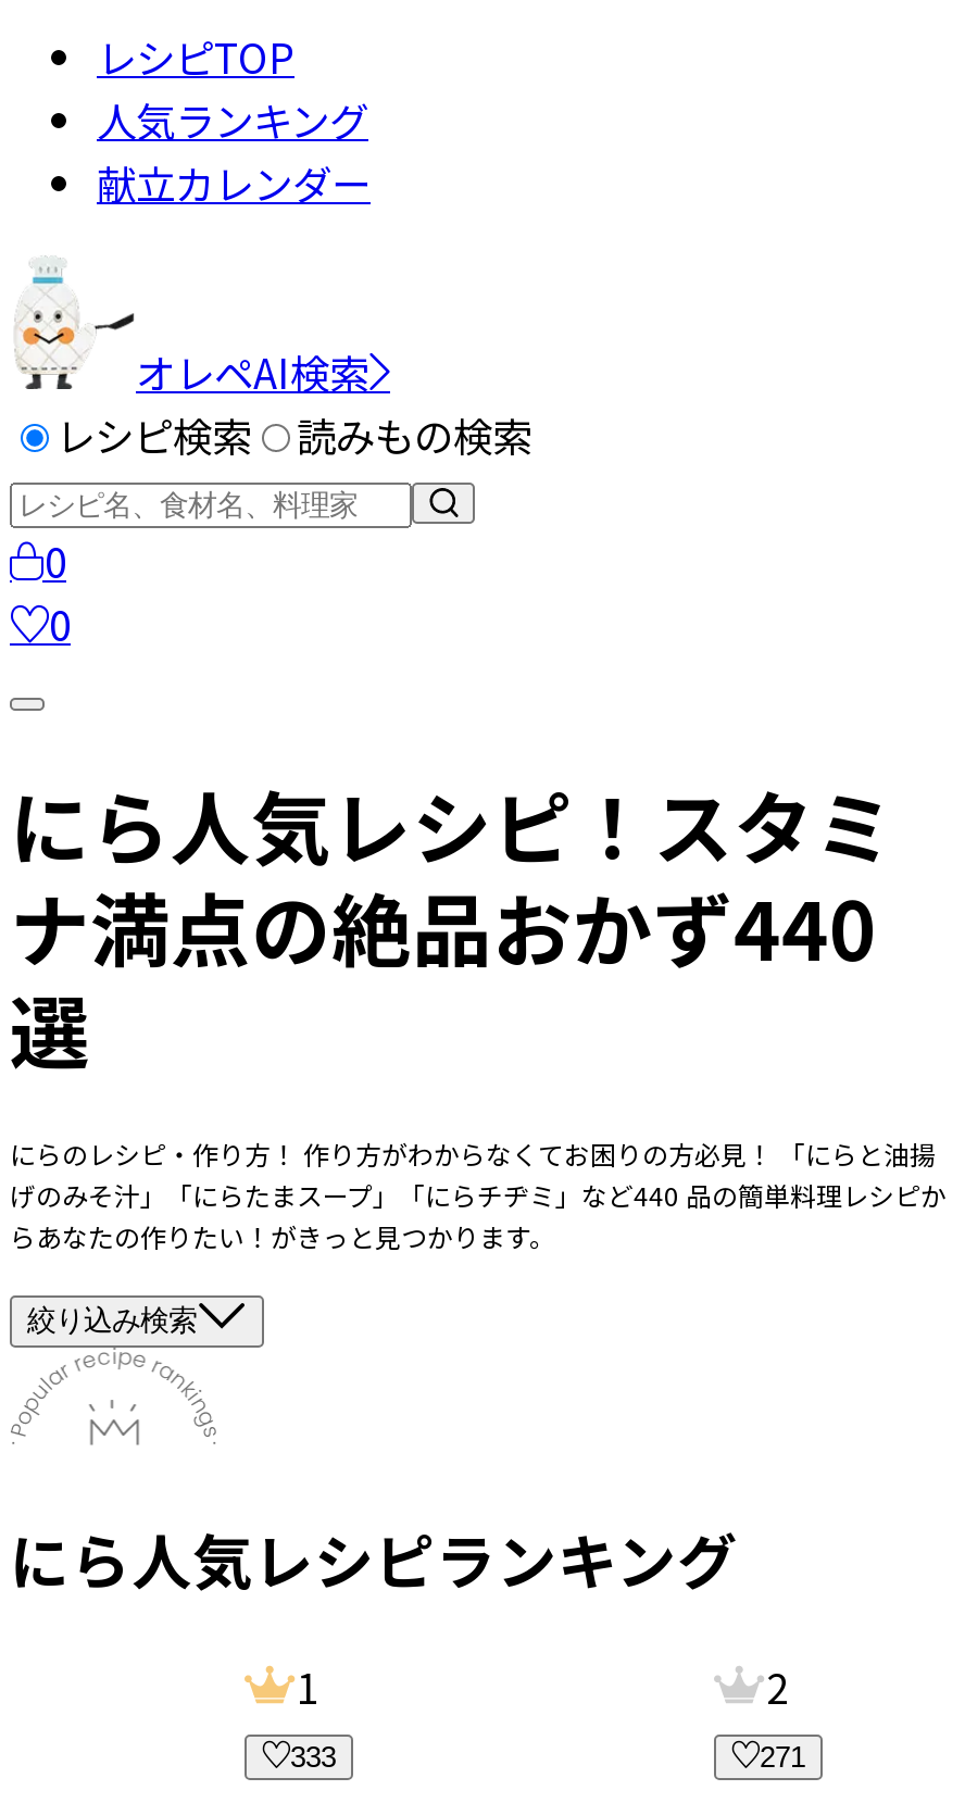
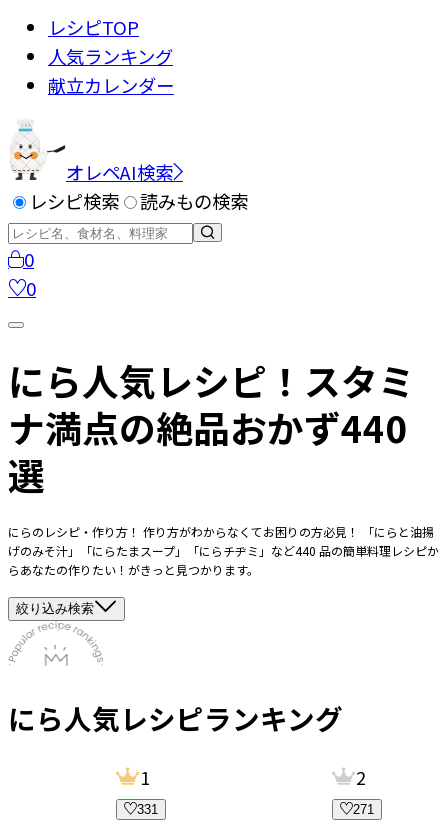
[290,1741,336,1774] 333 -> [137,802,158,817] 331

